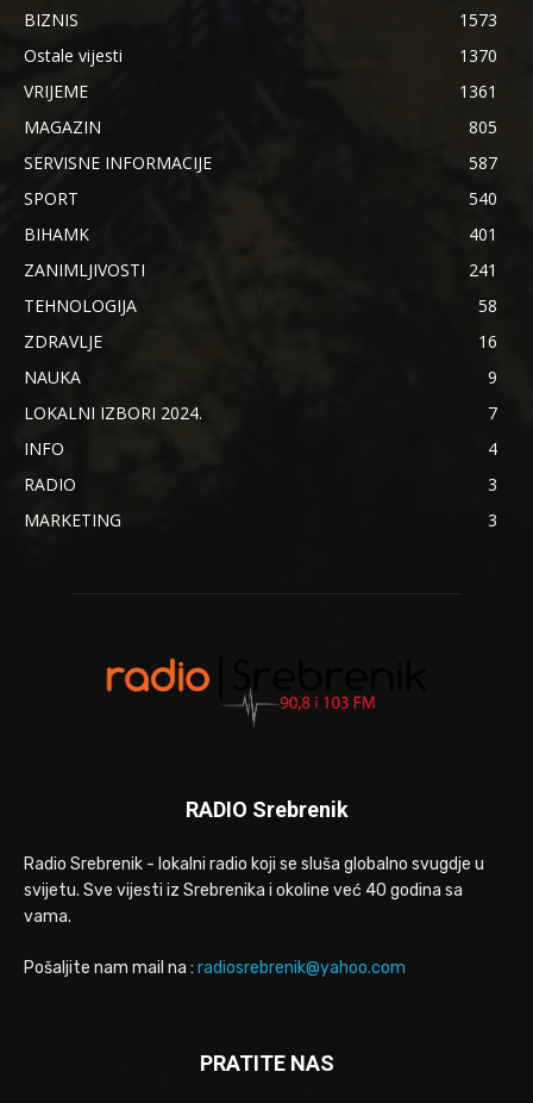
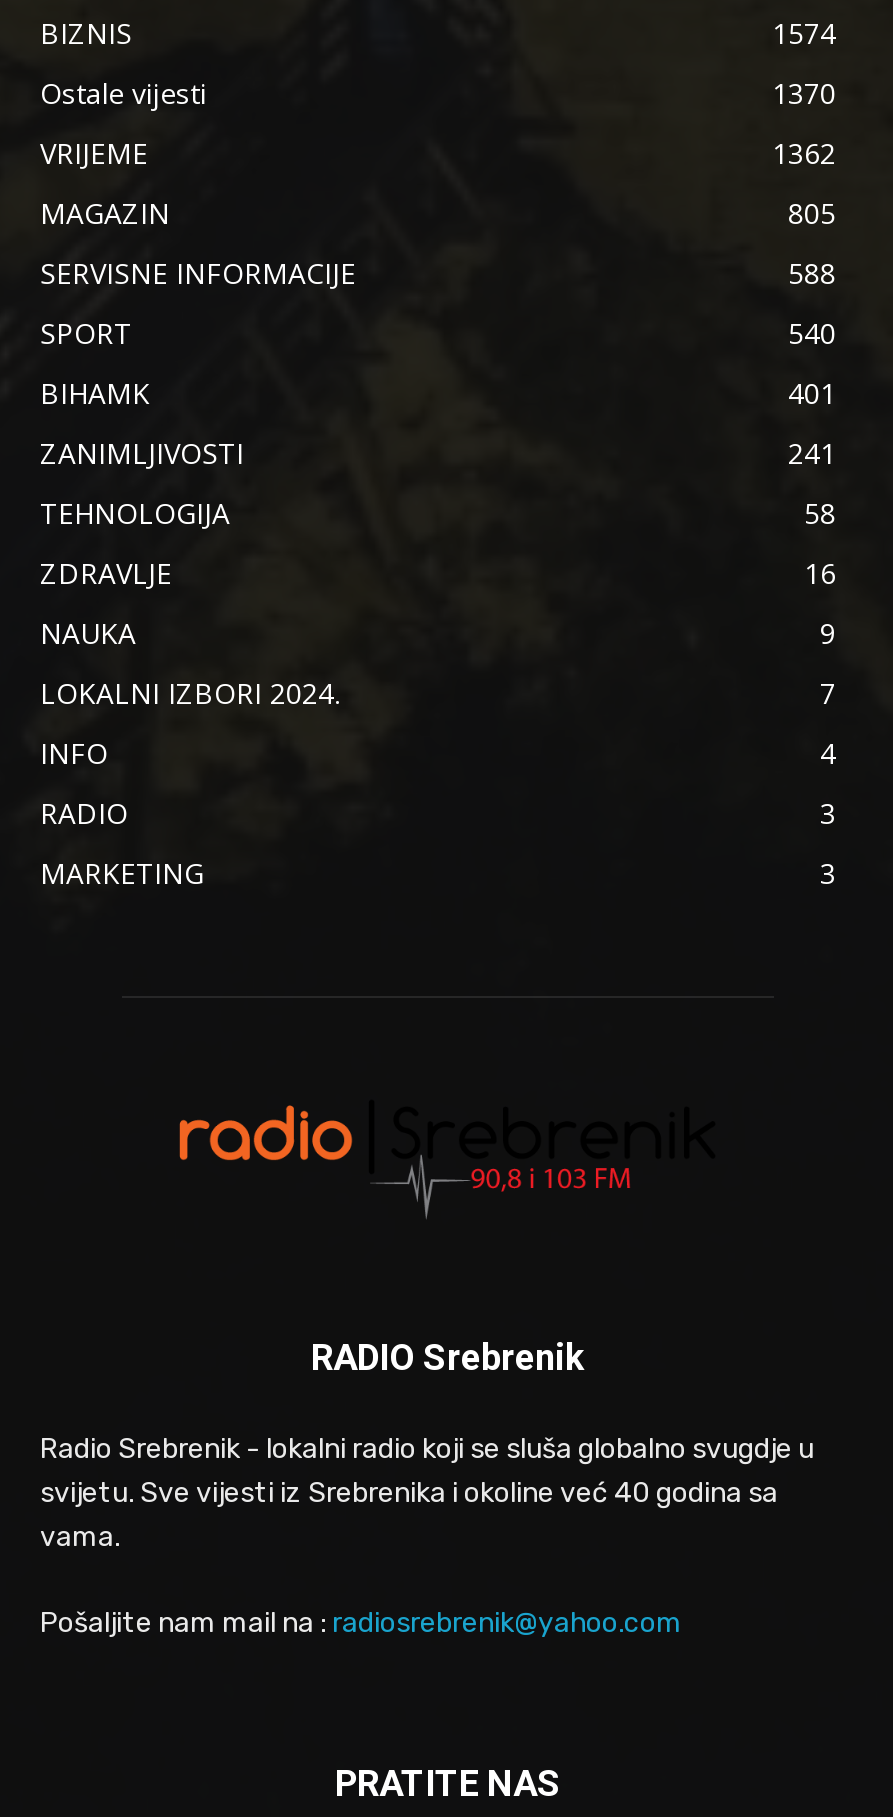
[459,9,497,31] 1573 -> [772,14,836,52] 1574
[459,80,497,103] 1361 -> [772,134,836,172] 1362
[469,152,497,174] 587 -> [788,254,836,292] 588

